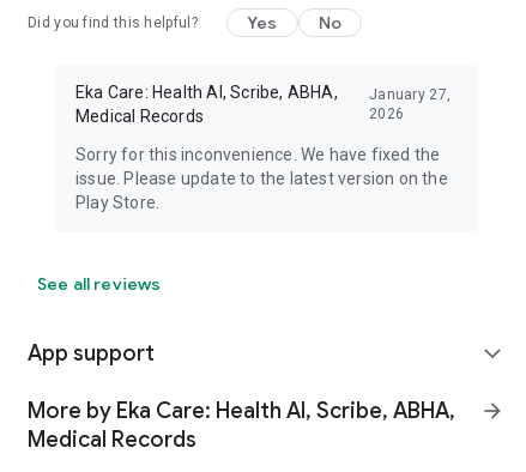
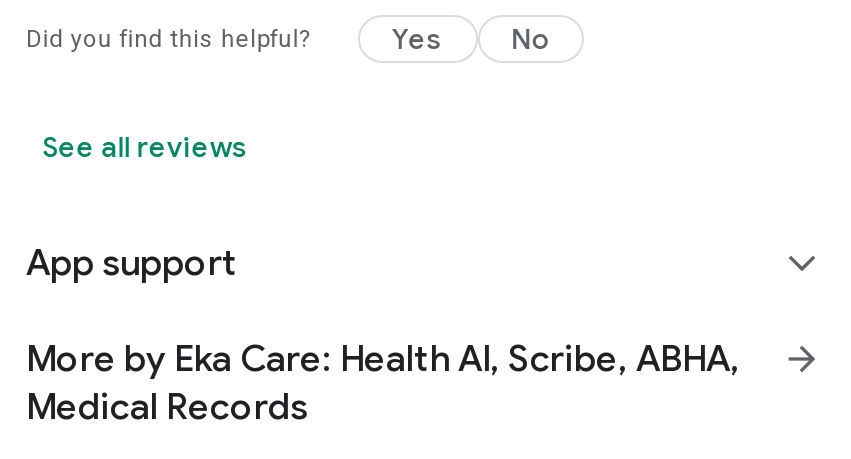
[75,83,338,126] Eka Care: Health AI, Scribe, ABHA, | Medical Records -> none
[75,86,451,212] January 27, | 2026 | Sorry for this inconvenience. We have fixed the | issue. Please update to the latest version on the | Play Store. -> none

